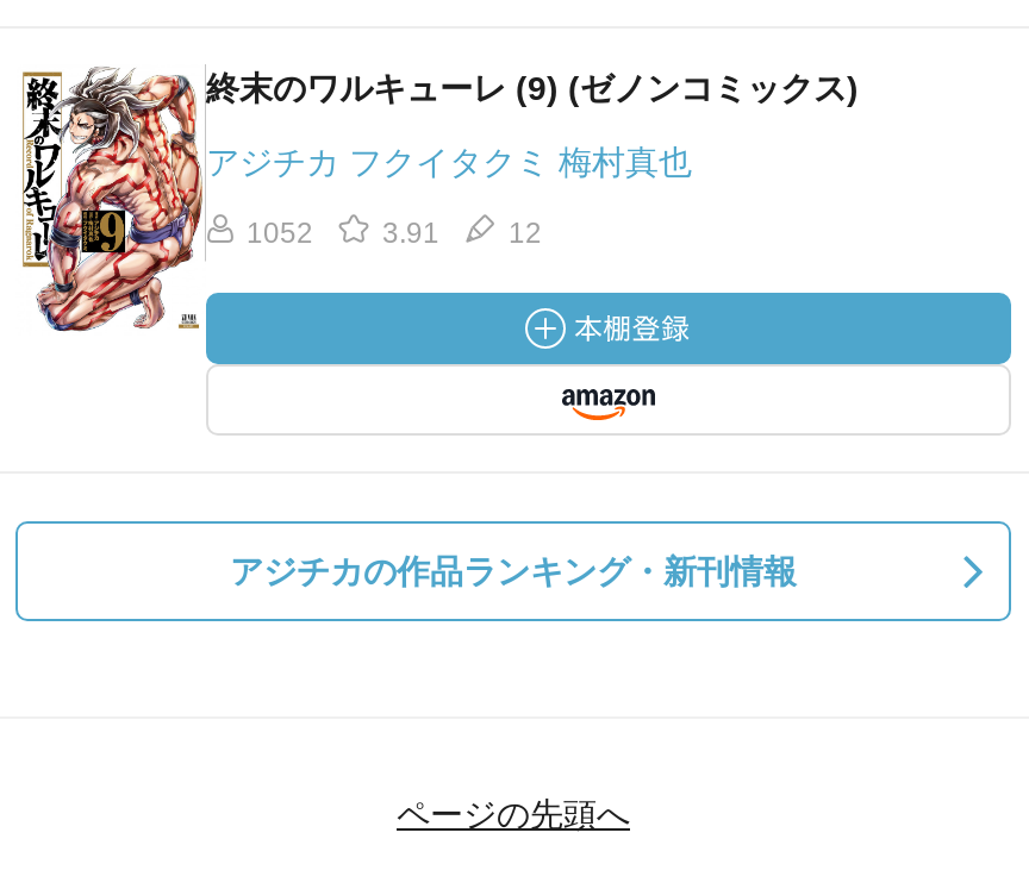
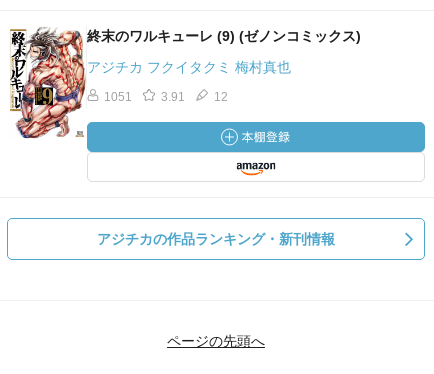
[247,217,313,250] 1052 -> [104,90,132,104] 1051

